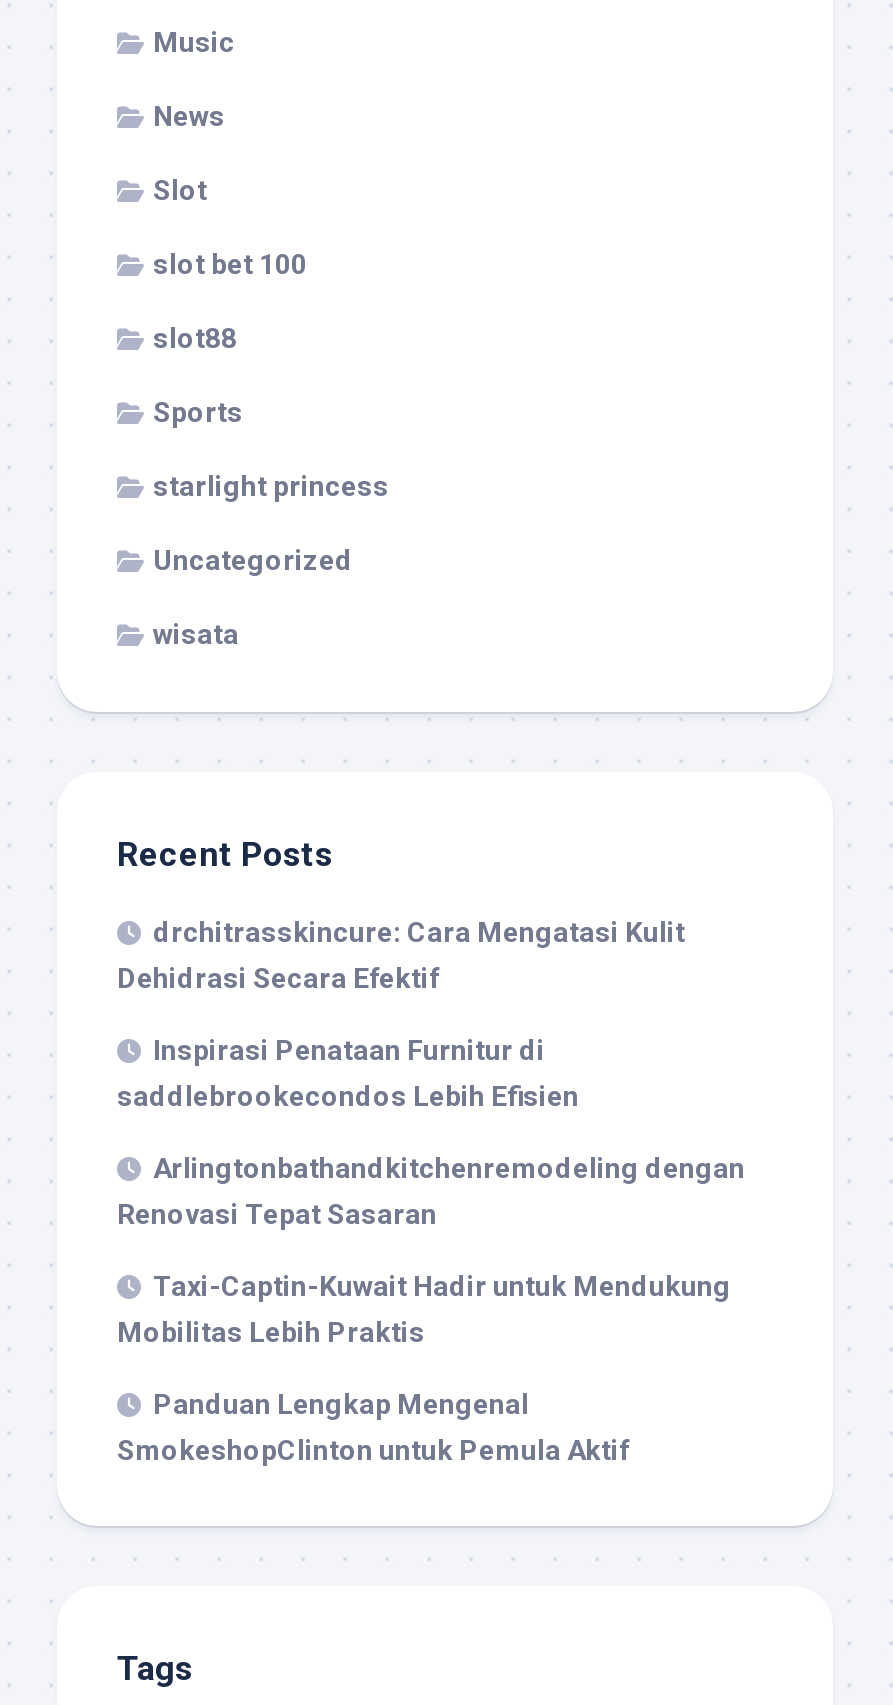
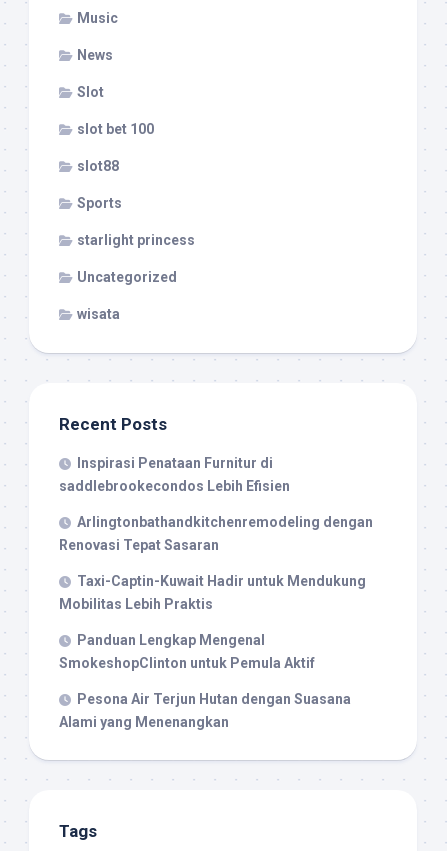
[117,915,685,993] drchitrasskincure: Cara Mengatasi Kulit | Dehidrasi Secara Efektif -> none
moved [117,1033,745,1465] -> [59,455,373,671]: Inspirasi Penataan Furnitur di | saddlebrookecondos Lebih Efisien | Arlingtonbathandkitchenremodeling dengan | Renovasi Tepat Sasaran | Taxi-Captin-Kuwait Hadir untuk Mendukung | Mobilitas Lebih Praktis | Panduan Lengkap Mengenal | SmokeshopClinton untuk Pemula Aktif
none -> [59,691,351,730] Pesona Air Terjun Hutan dengan Suasana | Alami yang Menenangkan

